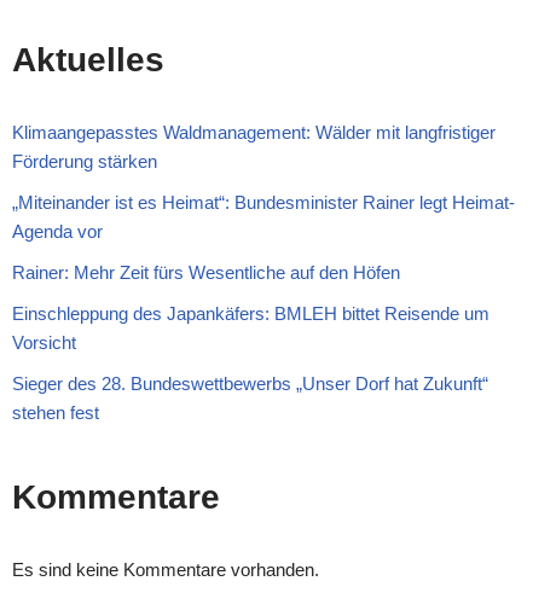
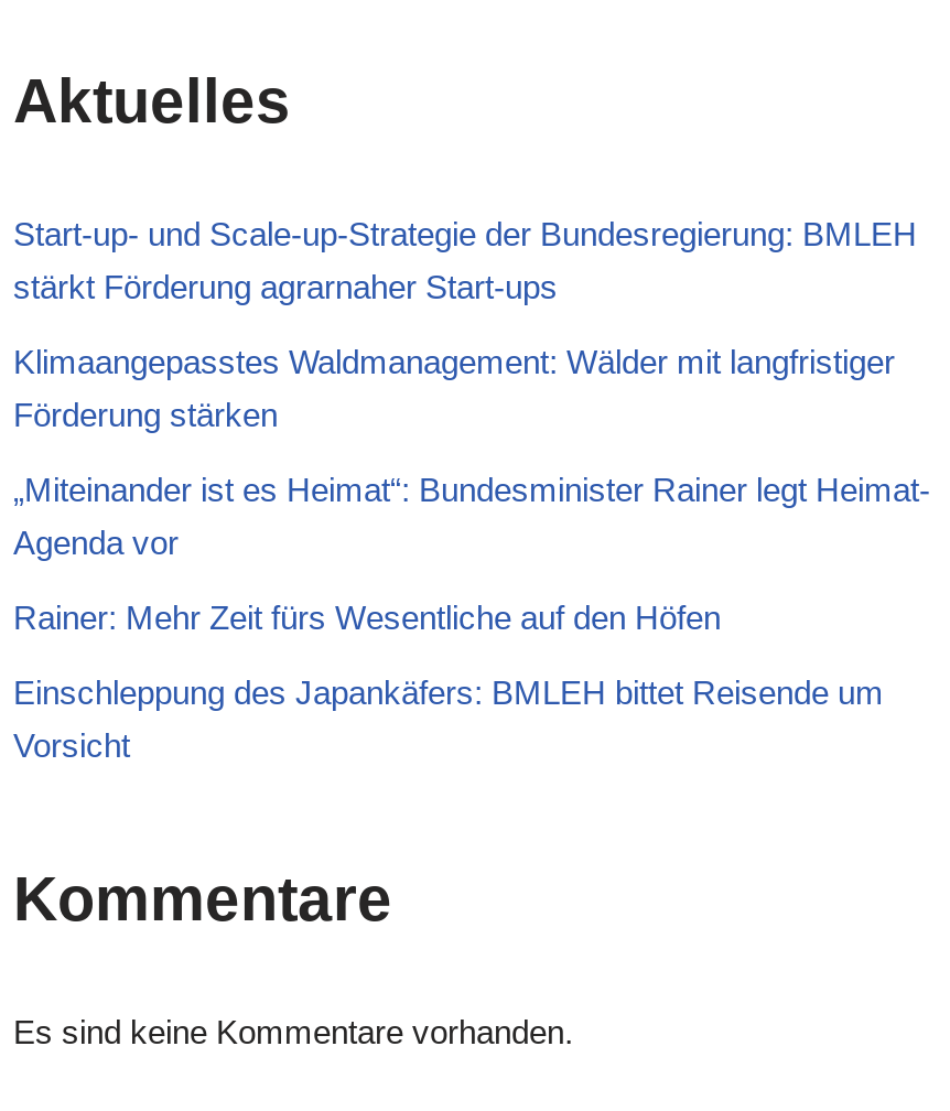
none -> [13,215,917,306] Start-up- und Scale-up-Strategie der Bundesregierung: BMLEH | stärkt Förderung agrarnaher Start-ups
moved [12,122,515,353] -> [13,343,930,764]: Klimaangepasstes Waldmanagement: Wälder mit langfristiger | Förderung stärken | „Miteinander ist es Heimat“: Bundesminister Rainer legt Heimat- | Agenda vor | Rainer: Mehr Zeit fürs Wesentliche auf den Höfen | Einschleppung des Japankäfers: BMLEH bittet Reisende um | Vorsicht
[12,373,488,423] Sieger des 28. Bundeswettbewerbs „Unser Dorf hat Zukunft“ | stehen fest -> none

